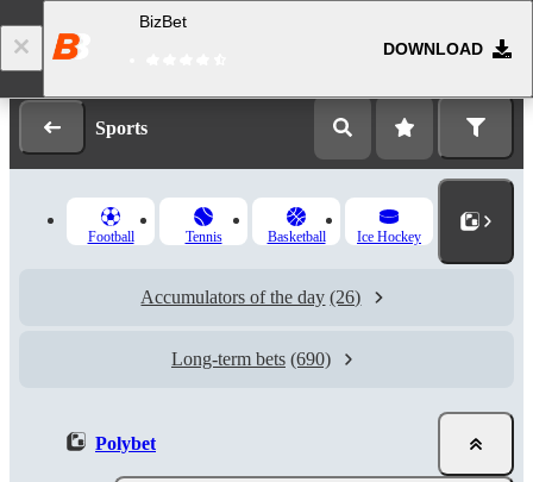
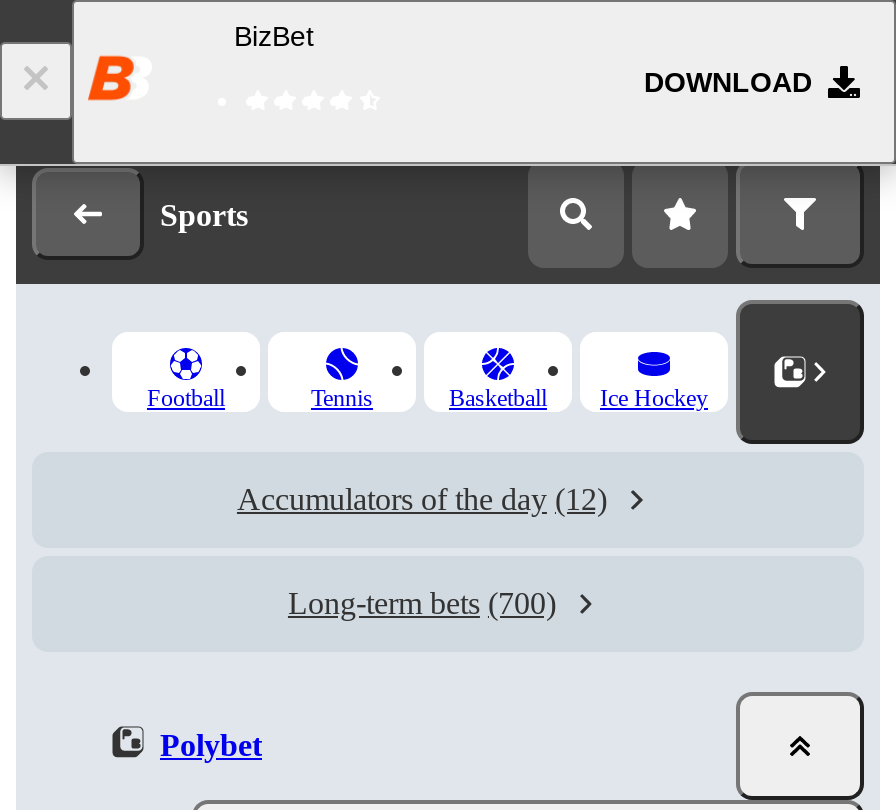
[141,287,361,307] Accumulators of the day (26) -> [237,482,607,516] Accumulators of the day (12)
[171,349,331,369] Long-term bets (690) -> [288,586,556,620] Long-term bets (700)

